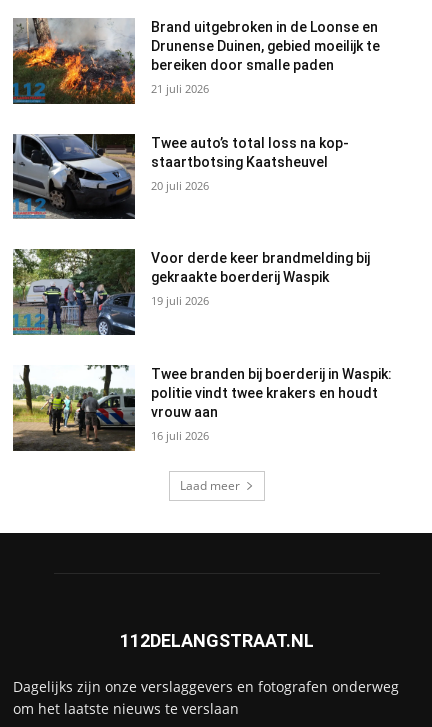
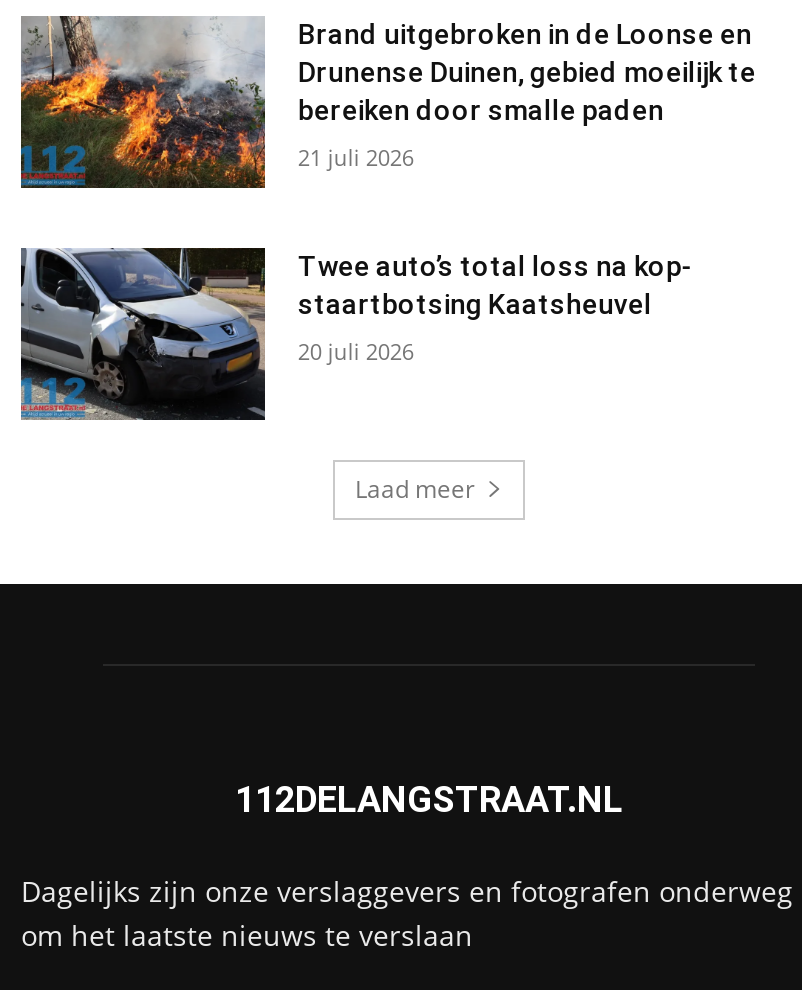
[12,248,370,336] [image] | Voor derde keer brandmelding bij | gekraakte boerderij Waspik | 19 juli 2026 -> none
[12,364,392,452] [image] | Twee branden bij boerderij in Waspik: | politie vindt twee krakers en houdt | vrouw aan | 16 juli 2026 -> none

